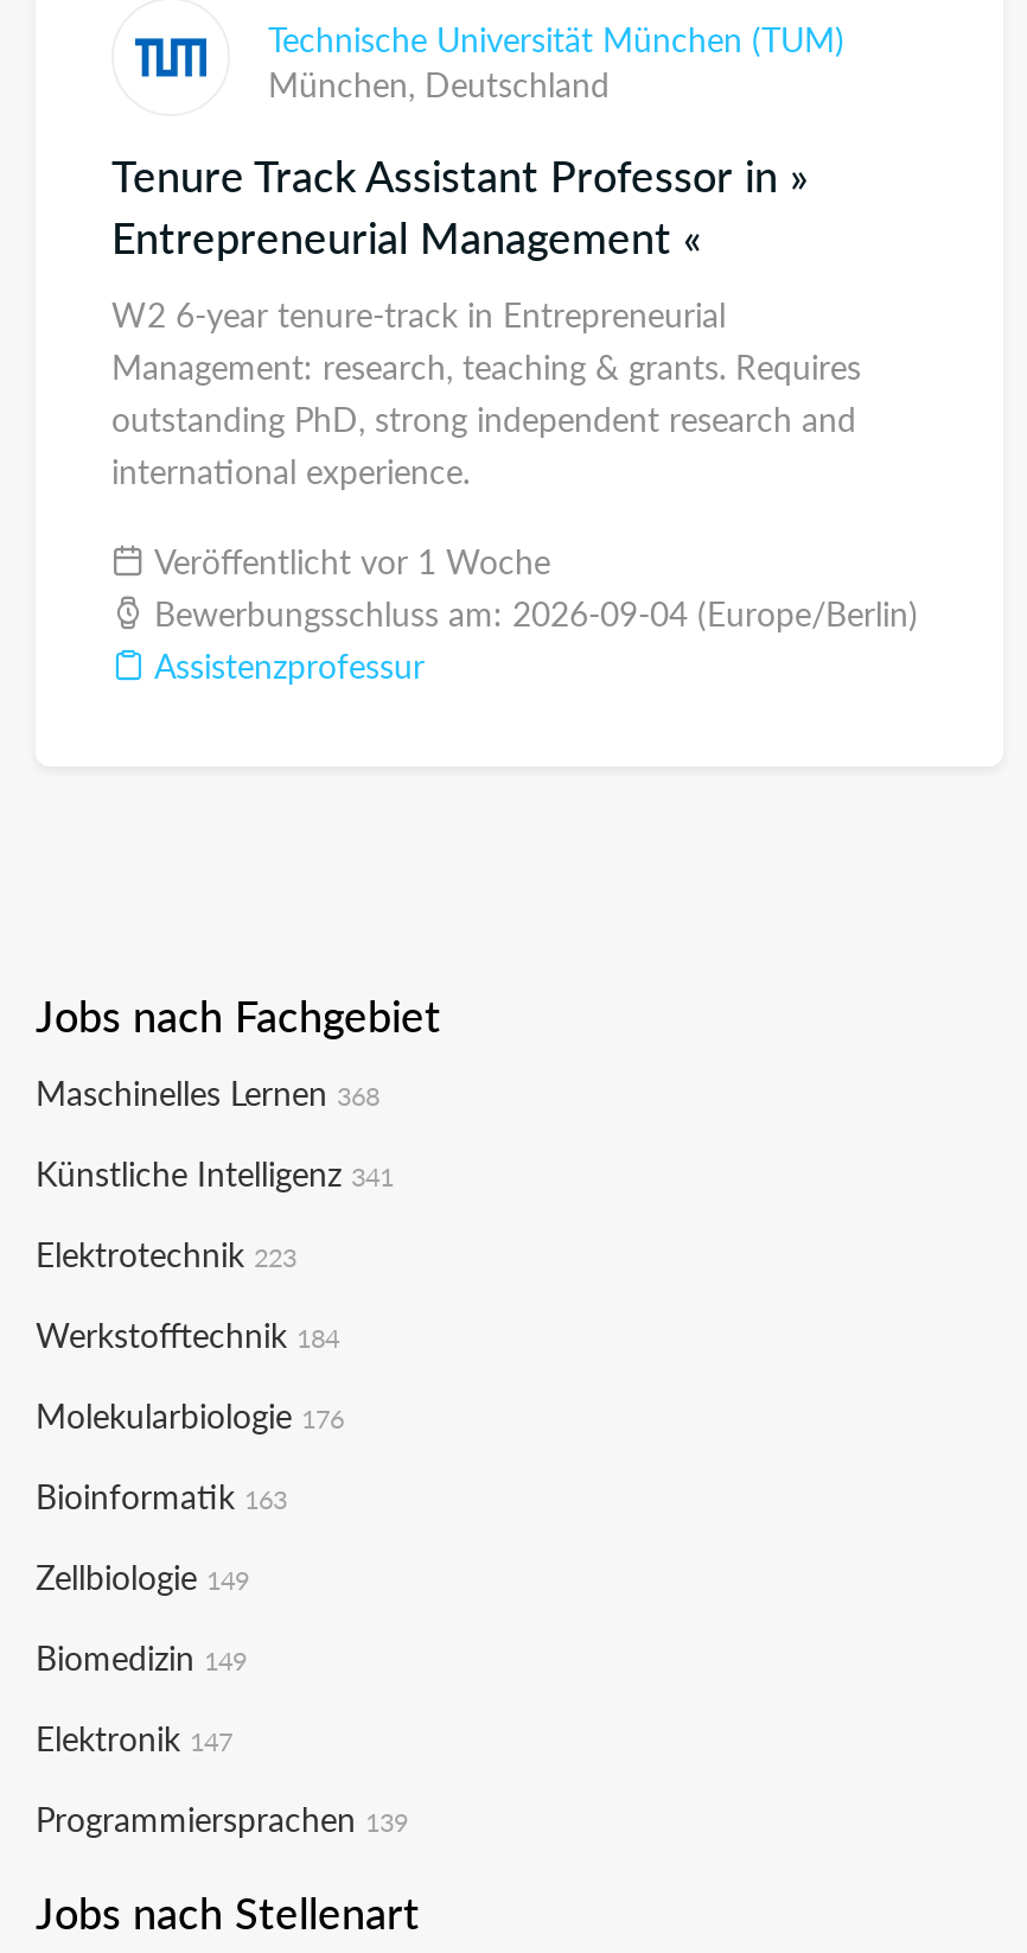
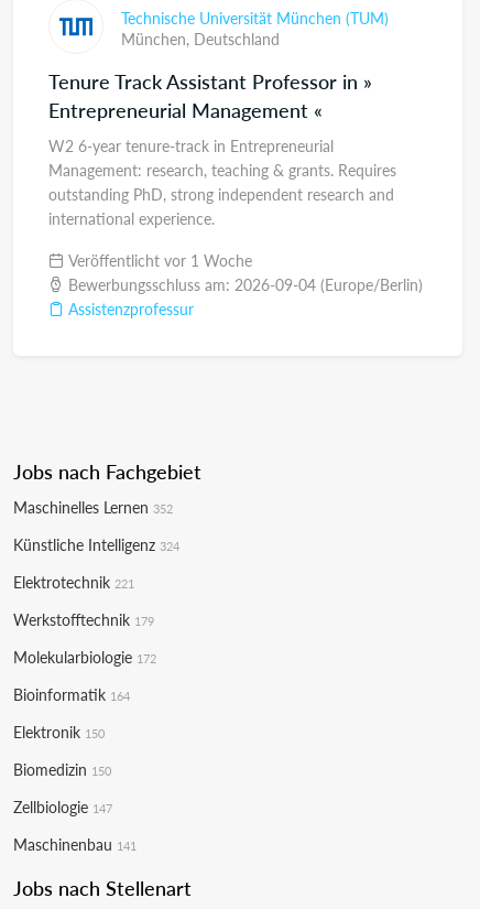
[36,1068,379,1115] Maschinelles Lernen 368 -> [13,496,173,518] Maschinelles Lernen 352
[36,1149,394,1196] Künstliche Intelligenz 341 -> [13,533,179,555] Künstliche Intelligenz 324
[36,1229,296,1277] Elektrotechnik 223 -> [13,571,134,593] Elektrotechnik 221
[36,1310,339,1357] Werkstofftechnik 184 -> [13,608,154,630] Werkstofftechnik 179
[36,1391,344,1438] Molekularbiologie 176 -> [13,646,156,668] Molekularbiologie 172
[36,1471,287,1519] Bioinformatik 163 -> [13,683,130,705] Bioinformatik 164
[36,1552,249,1599] Zellbiologie 149 -> [13,721,105,743] Elektronik 150
[36,1633,247,1680] Biomedizin 149 -> [13,758,111,780] Biomedizin 150
[36,1713,232,1761] Elektronik 147 -> [13,796,112,818] Zellbiologie 147
[36,1794,408,1841] Programmiersprachen 139 -> [13,833,137,855] Maschinenbau 141

